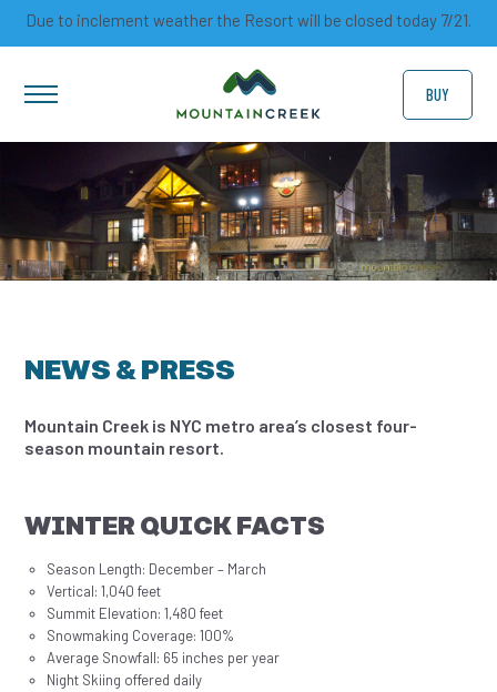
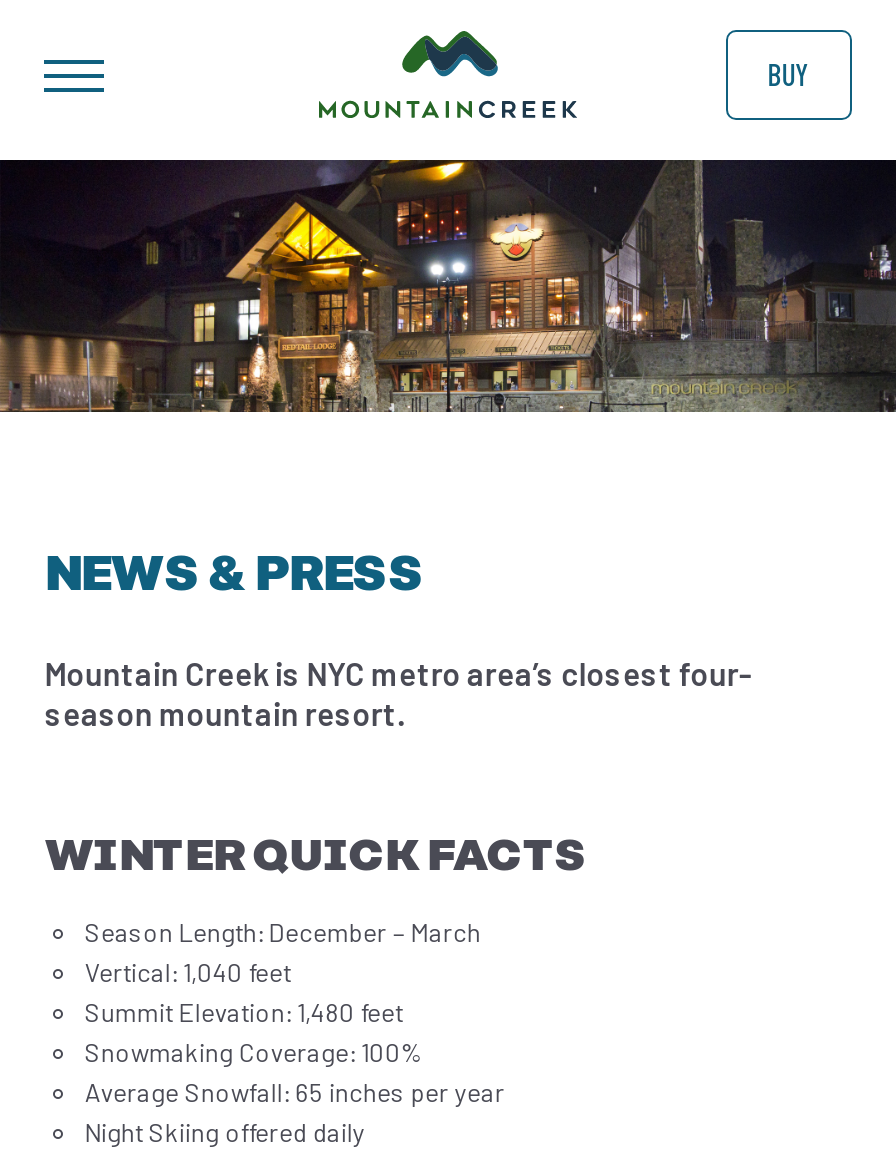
[26,10,471,30] Due to inclement weather the Resort will be closed today 7/21. -> none

